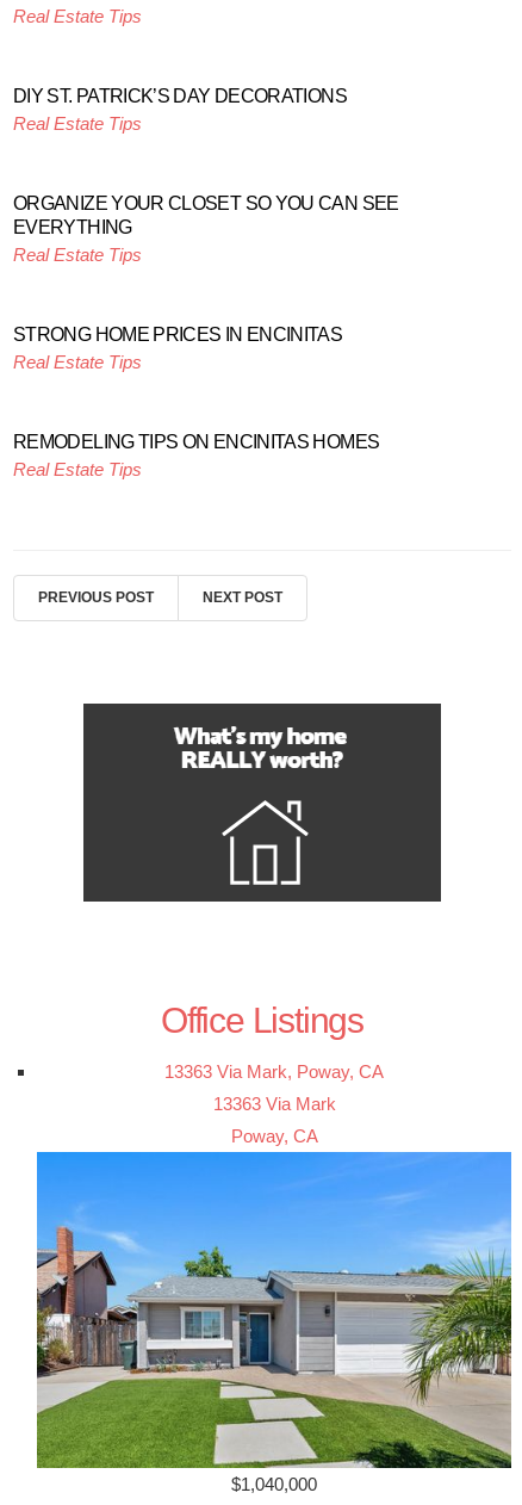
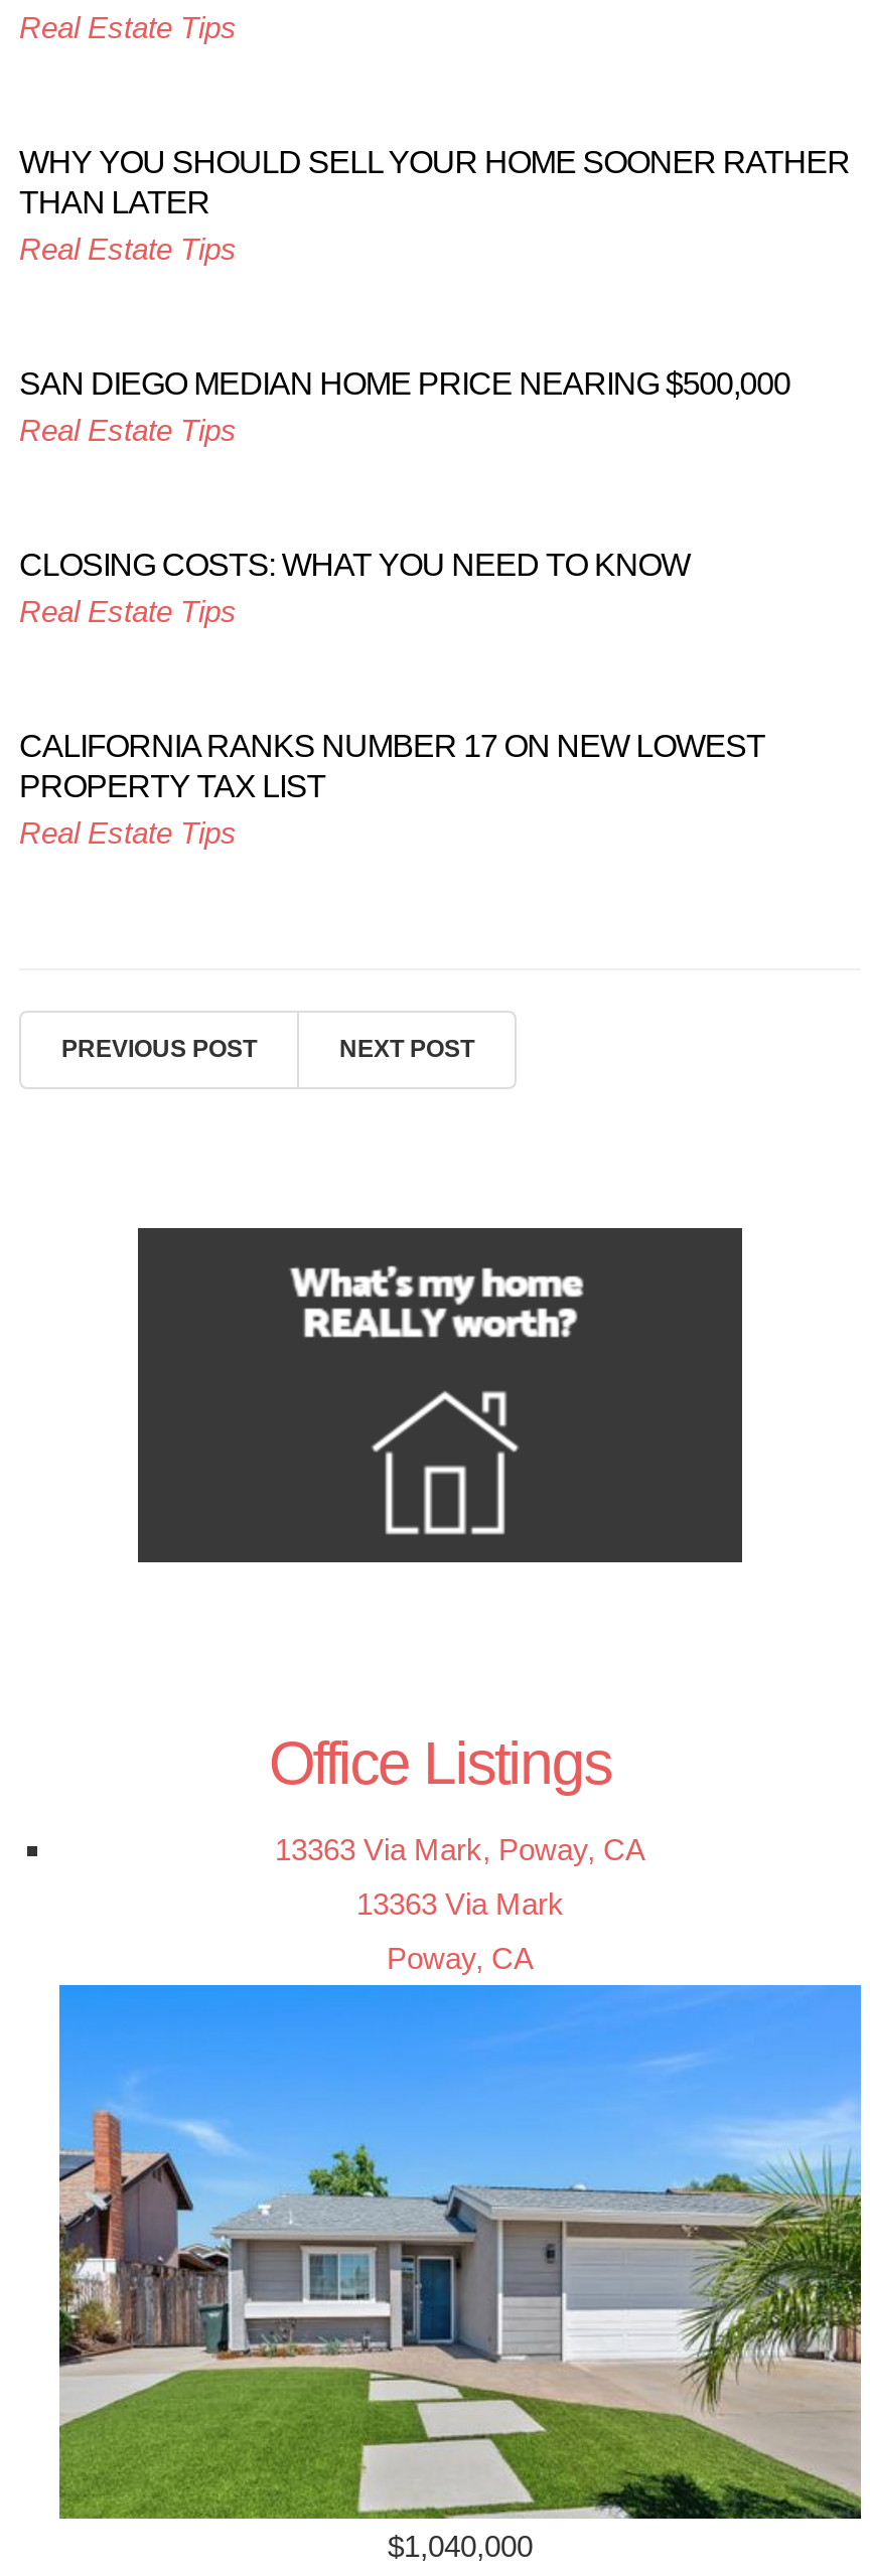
[13,85,347,106] DIY ST. PATRICK’S DAY DECORATIONS -> [19,144,850,219] WHY YOU SHOULD SELL YOUR HOME SOONER RATHER | THAN LATER
[13,193,399,237] ORGANIZE YOUR CLOSET SO YOU CAN SEE | EVERYTHING -> [19,366,790,400] SAN DIEGO MEDIAN HOME PRICE NEARING $500,000
[13,324,342,344] STRONG HOME PRICES IN ENCINITAS -> [19,547,690,581] CLOSING COSTS: WHAT YOU NEED TO KNOW
[13,431,379,452] REMODELING TIPS ON ENCINITAS HOMES -> [19,728,765,802] CALIFORNIA RANKS NUMBER 17 ON NEW LOWEST | PROPERTY TAX LIST

